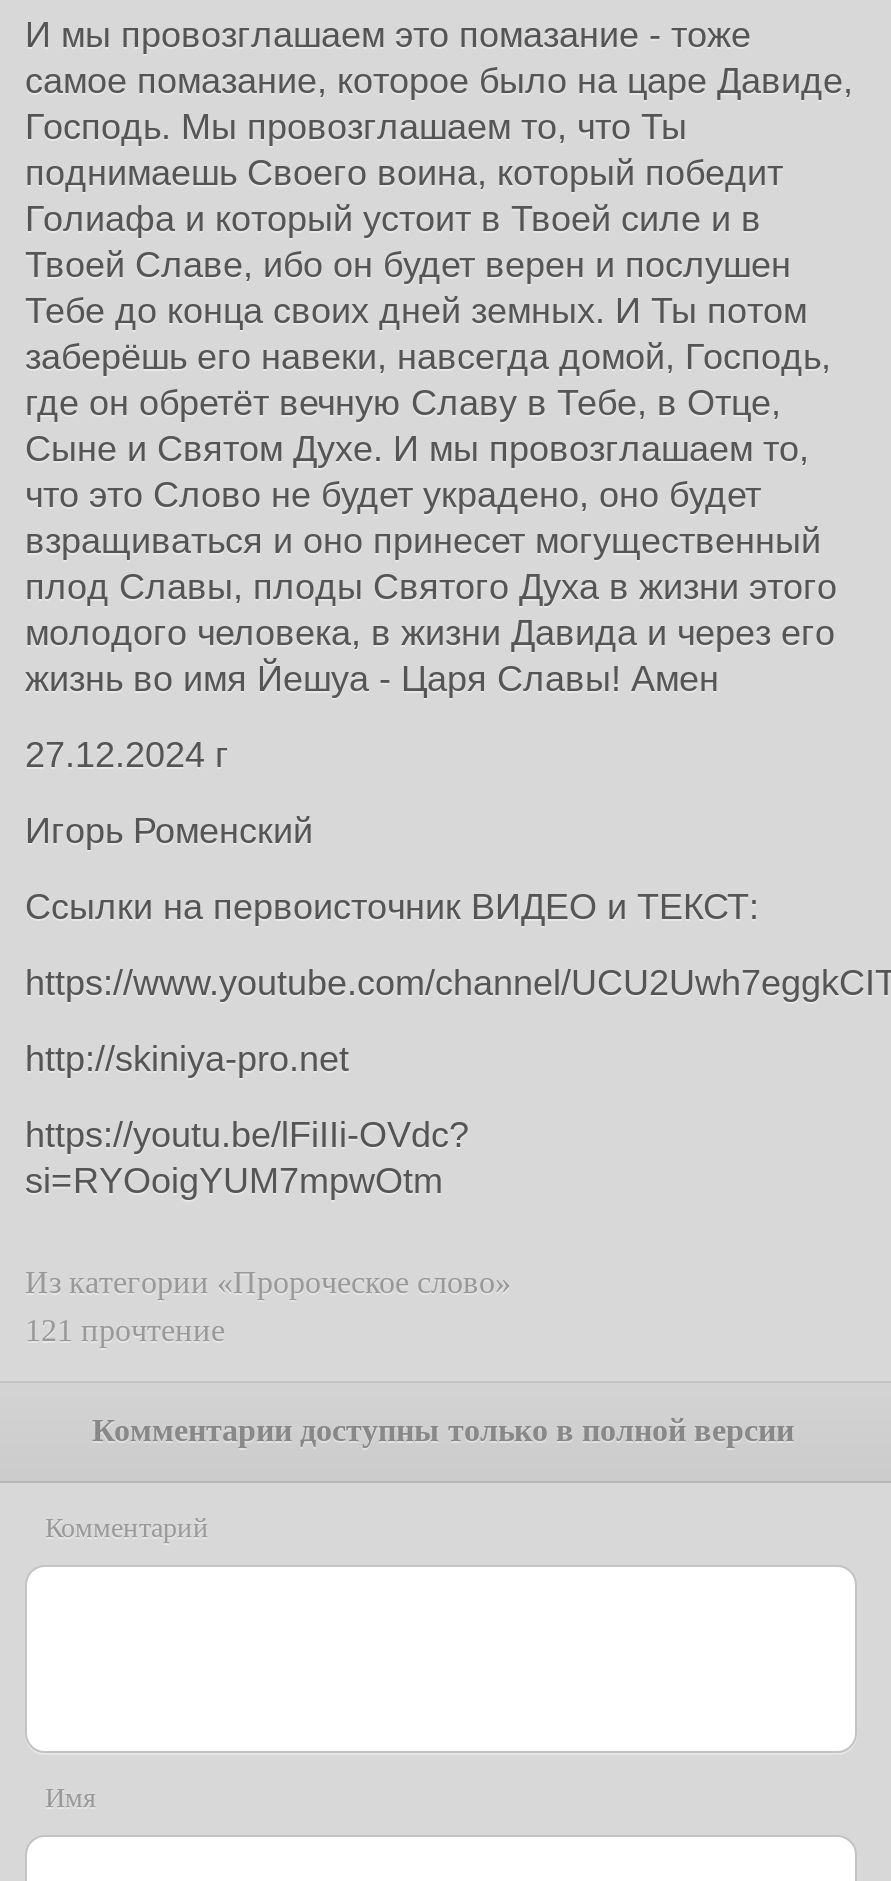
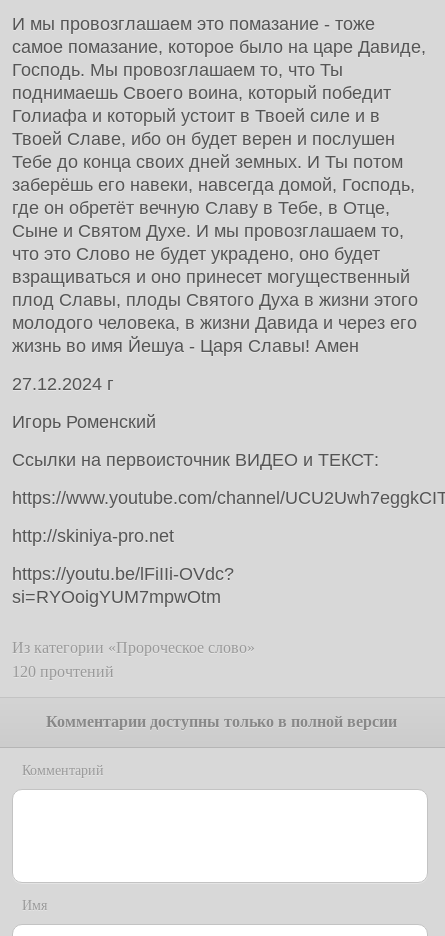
[25,1313,225,1347] 121 прочтение -> [12,663,114,680] 120 прочтений

